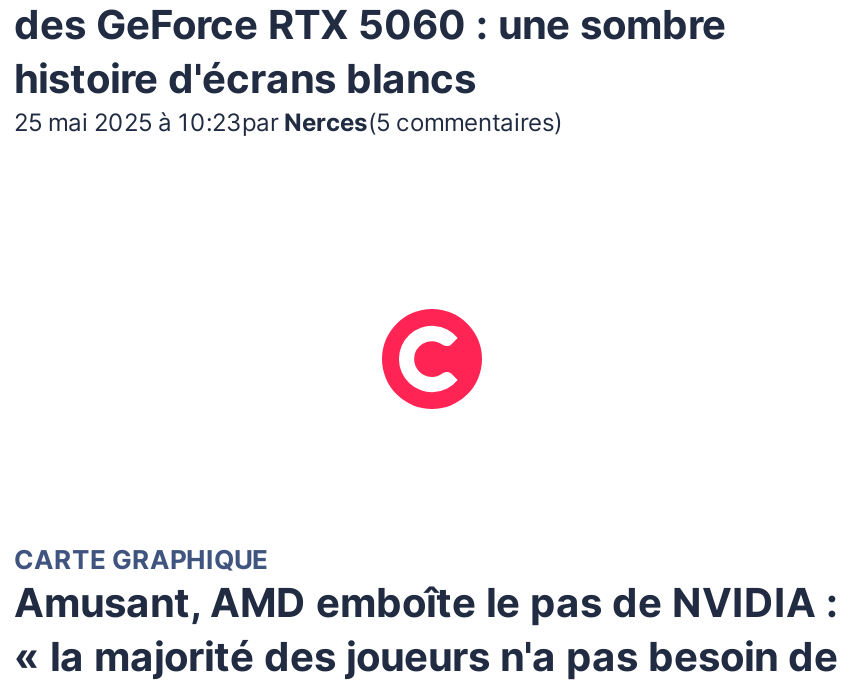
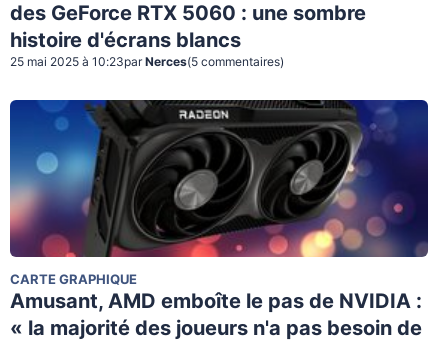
none -> [9,99,429,258] [image]

